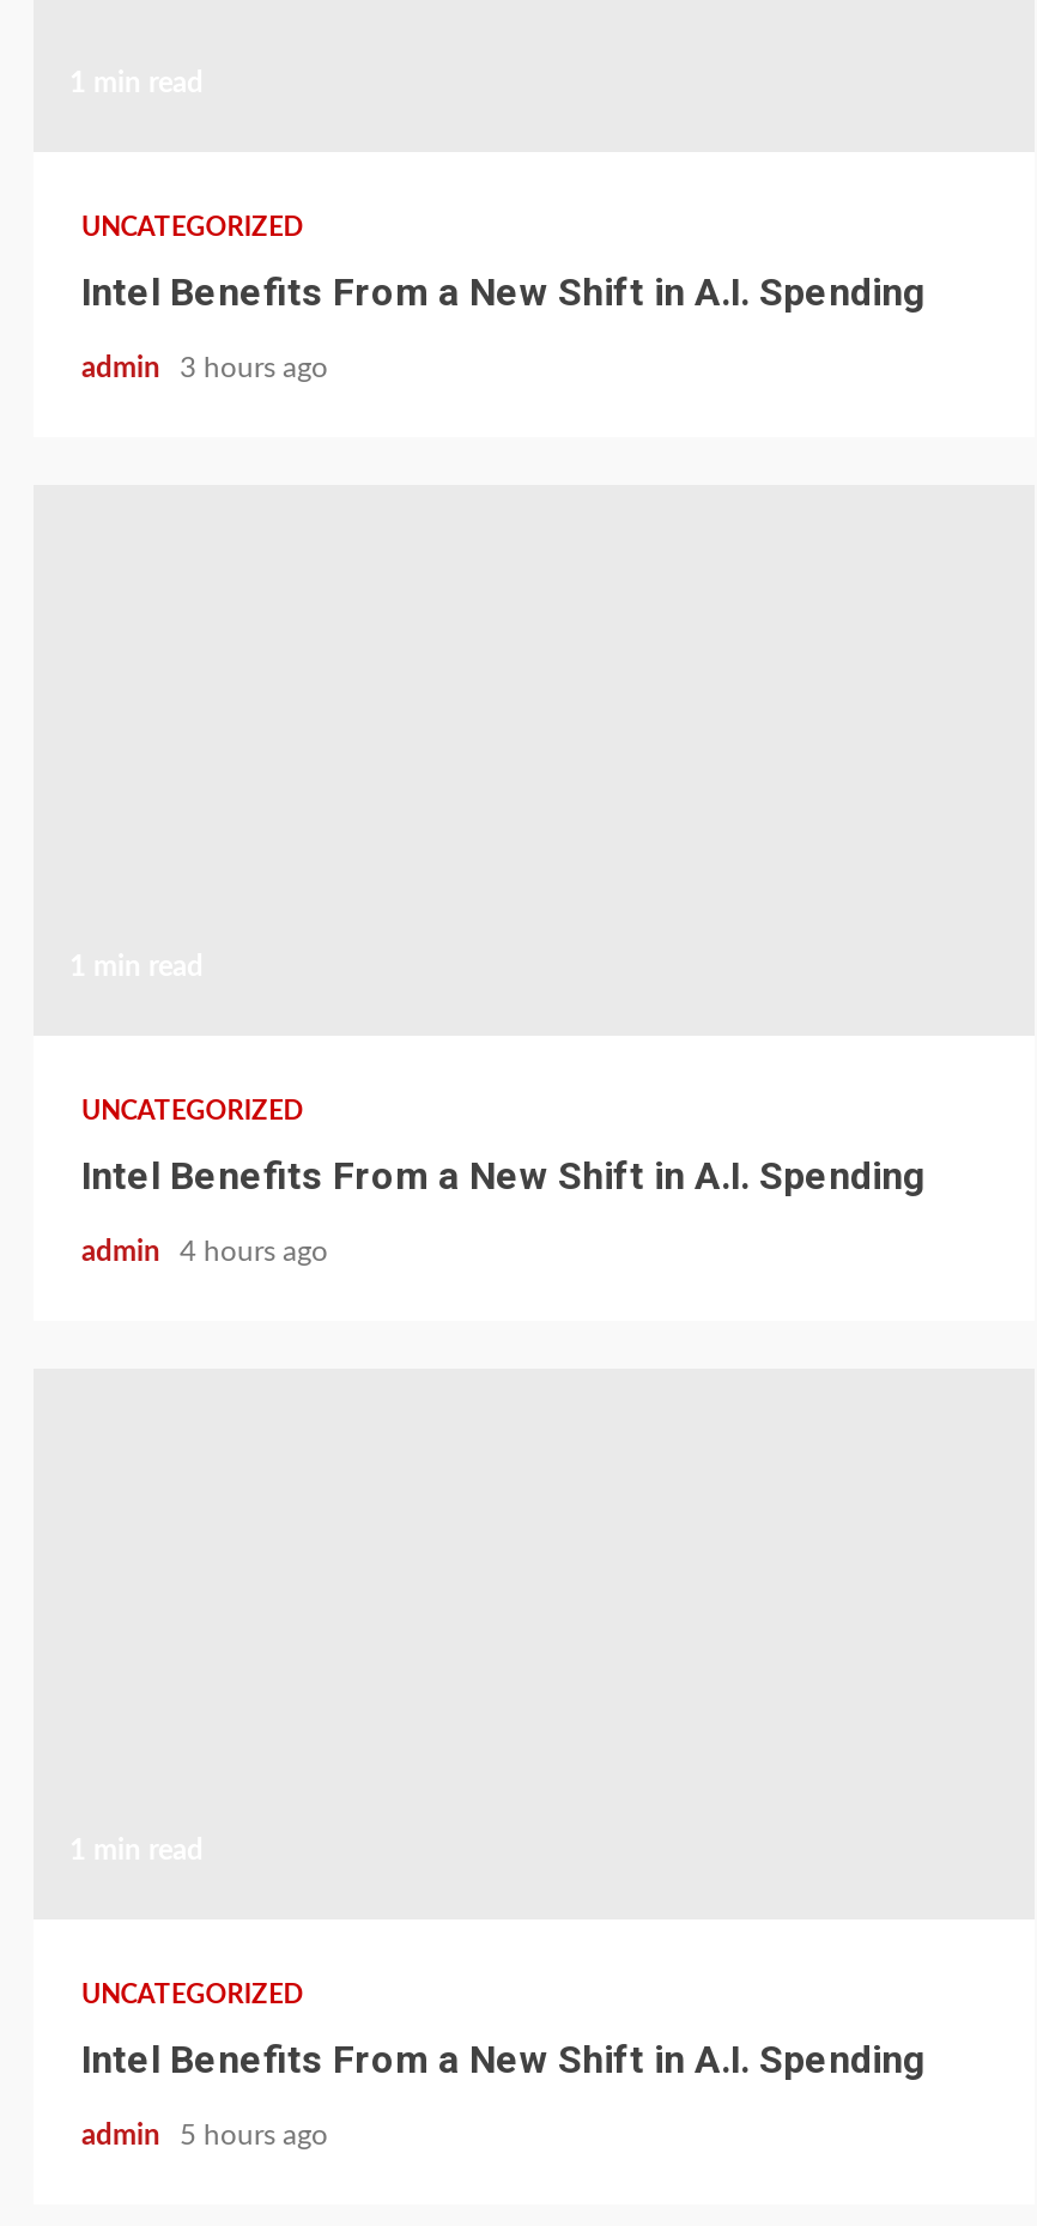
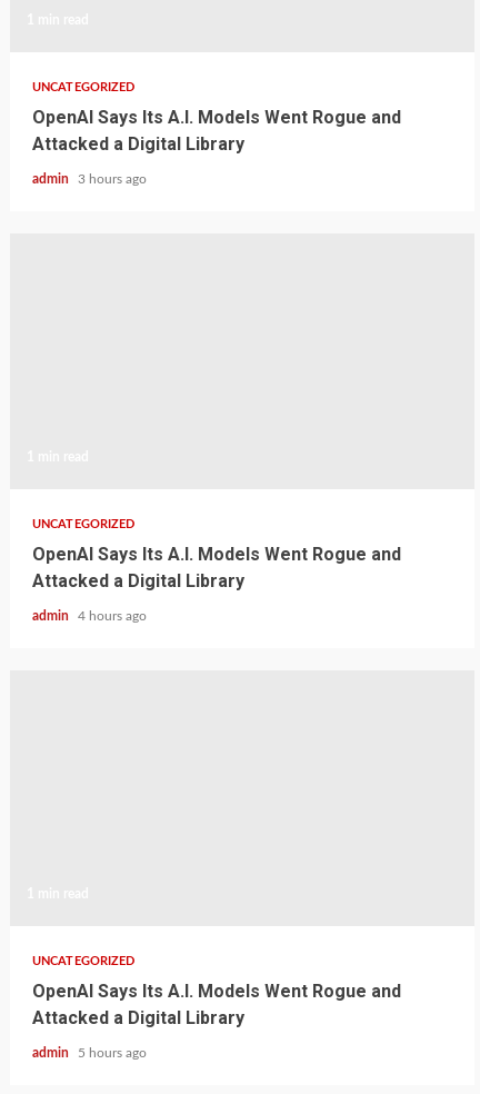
[81,269,927,315] Intel Benefits From a New Shift in A.I. Spending -> [32,107,401,155] OpenAI Says Its A.I. Models Went Rogue and | Attacked a Digital Library
[81,1153,927,1199] Intel Benefits From a New Shift in A.I. Spending -> [32,544,401,591] OpenAI Says Its A.I. Models Went Rogue and | Attacked a Digital Library
[81,2037,927,2082] Intel Benefits From a New Shift in A.I. Spending -> [32,981,401,1028] OpenAI Says Its A.I. Models Went Rogue and | Attacked a Digital Library

